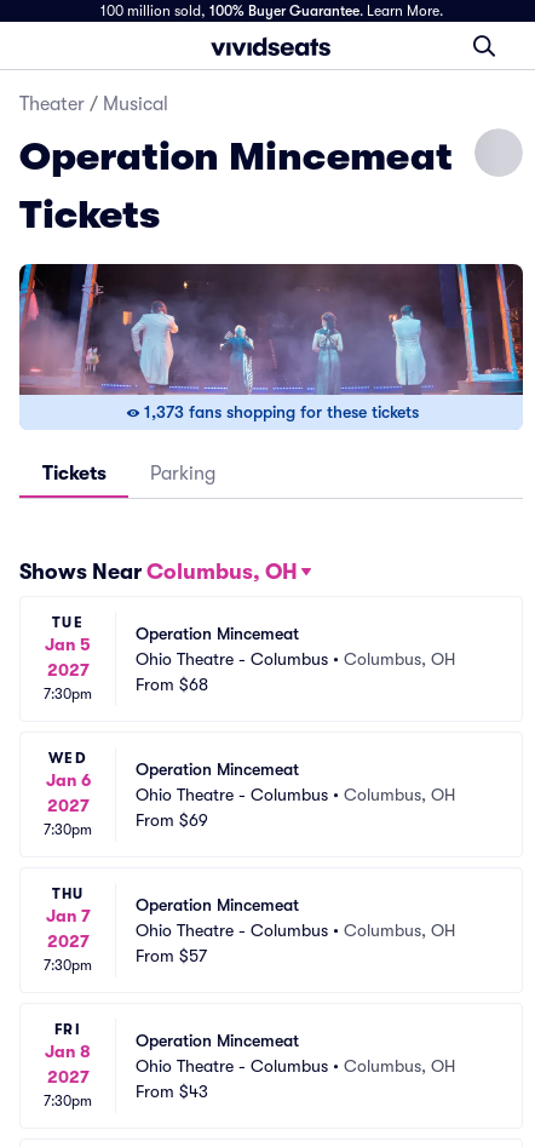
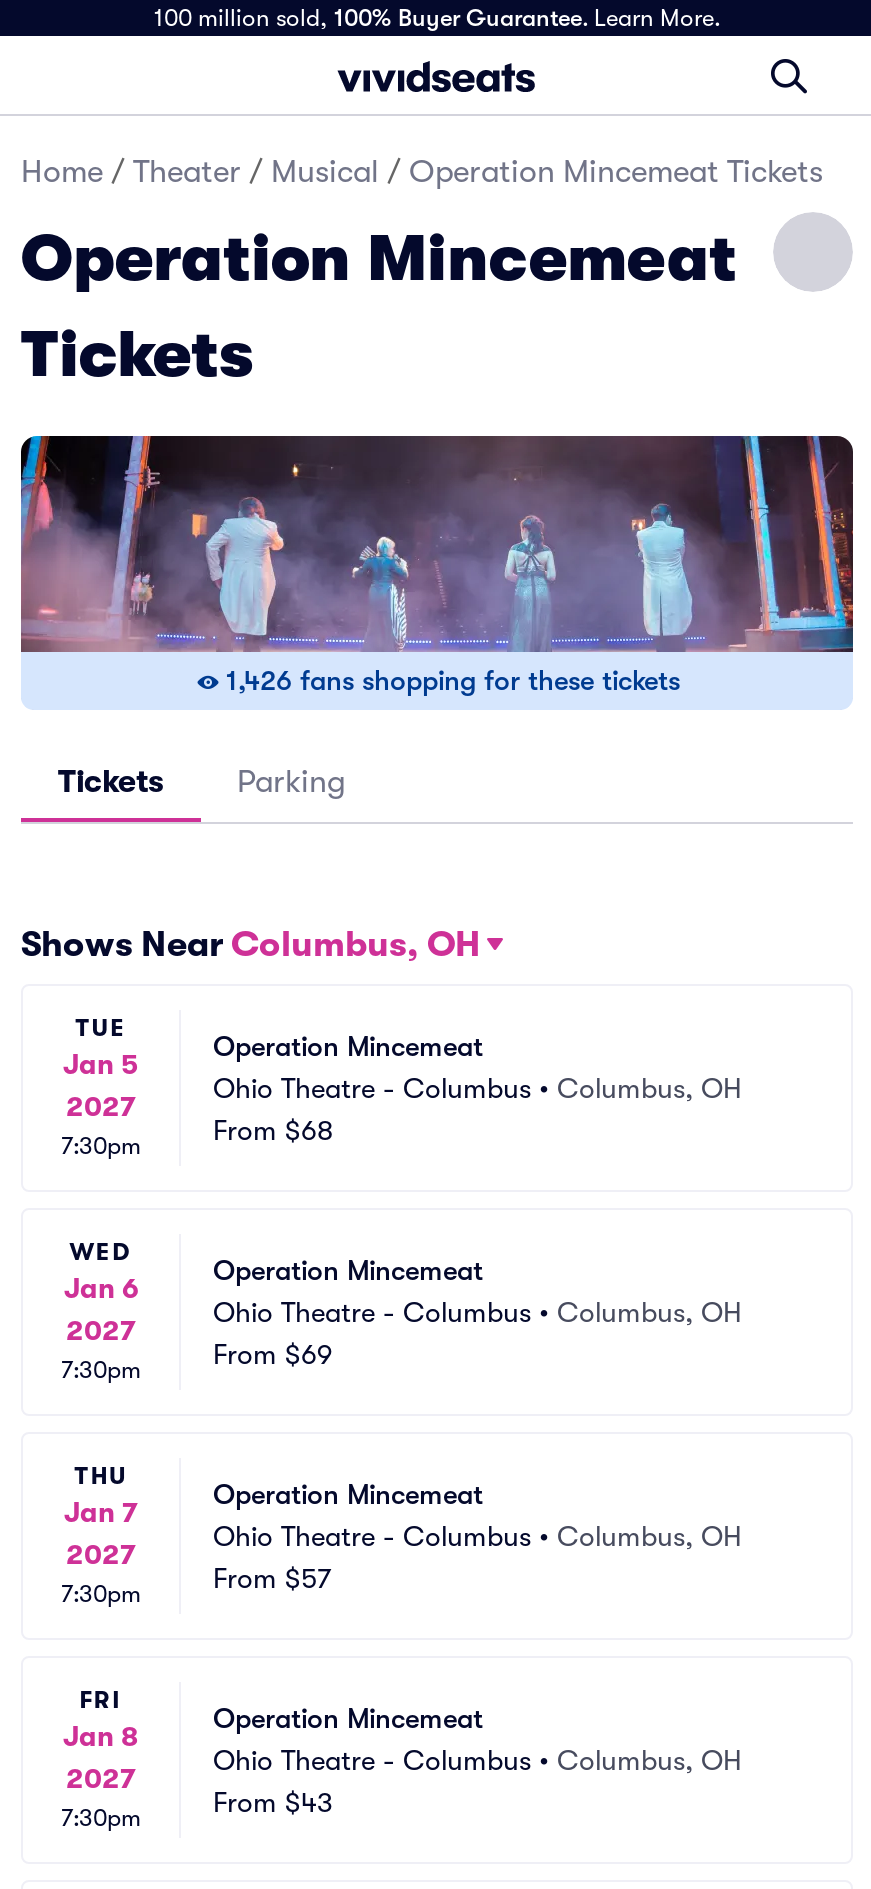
[19,93,168,115] Theater / Musical -> [21,154,823,190] Home / Theater / Musical / Operation Mincemeat Tickets
[143,402,418,421] 1,373 fans shopping for these tickets -> [226,664,680,696] 1,426 fans shopping for these tickets

